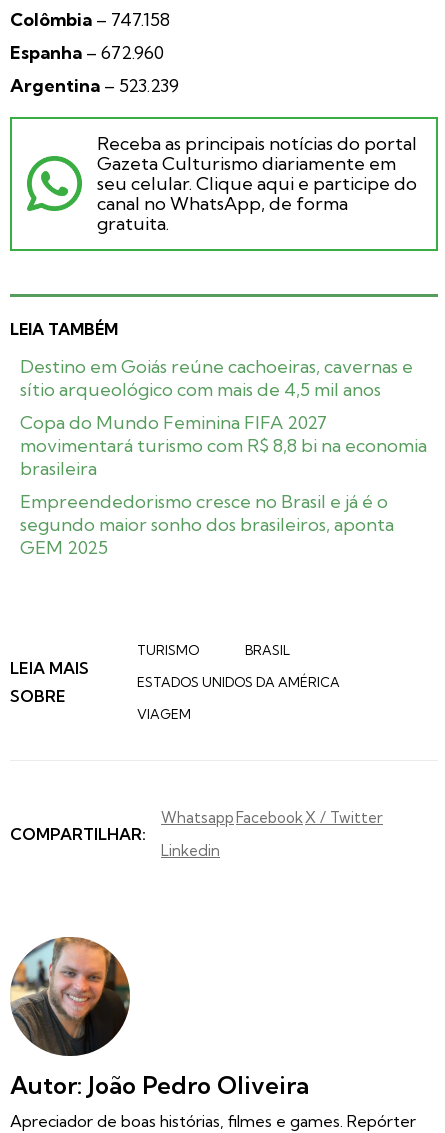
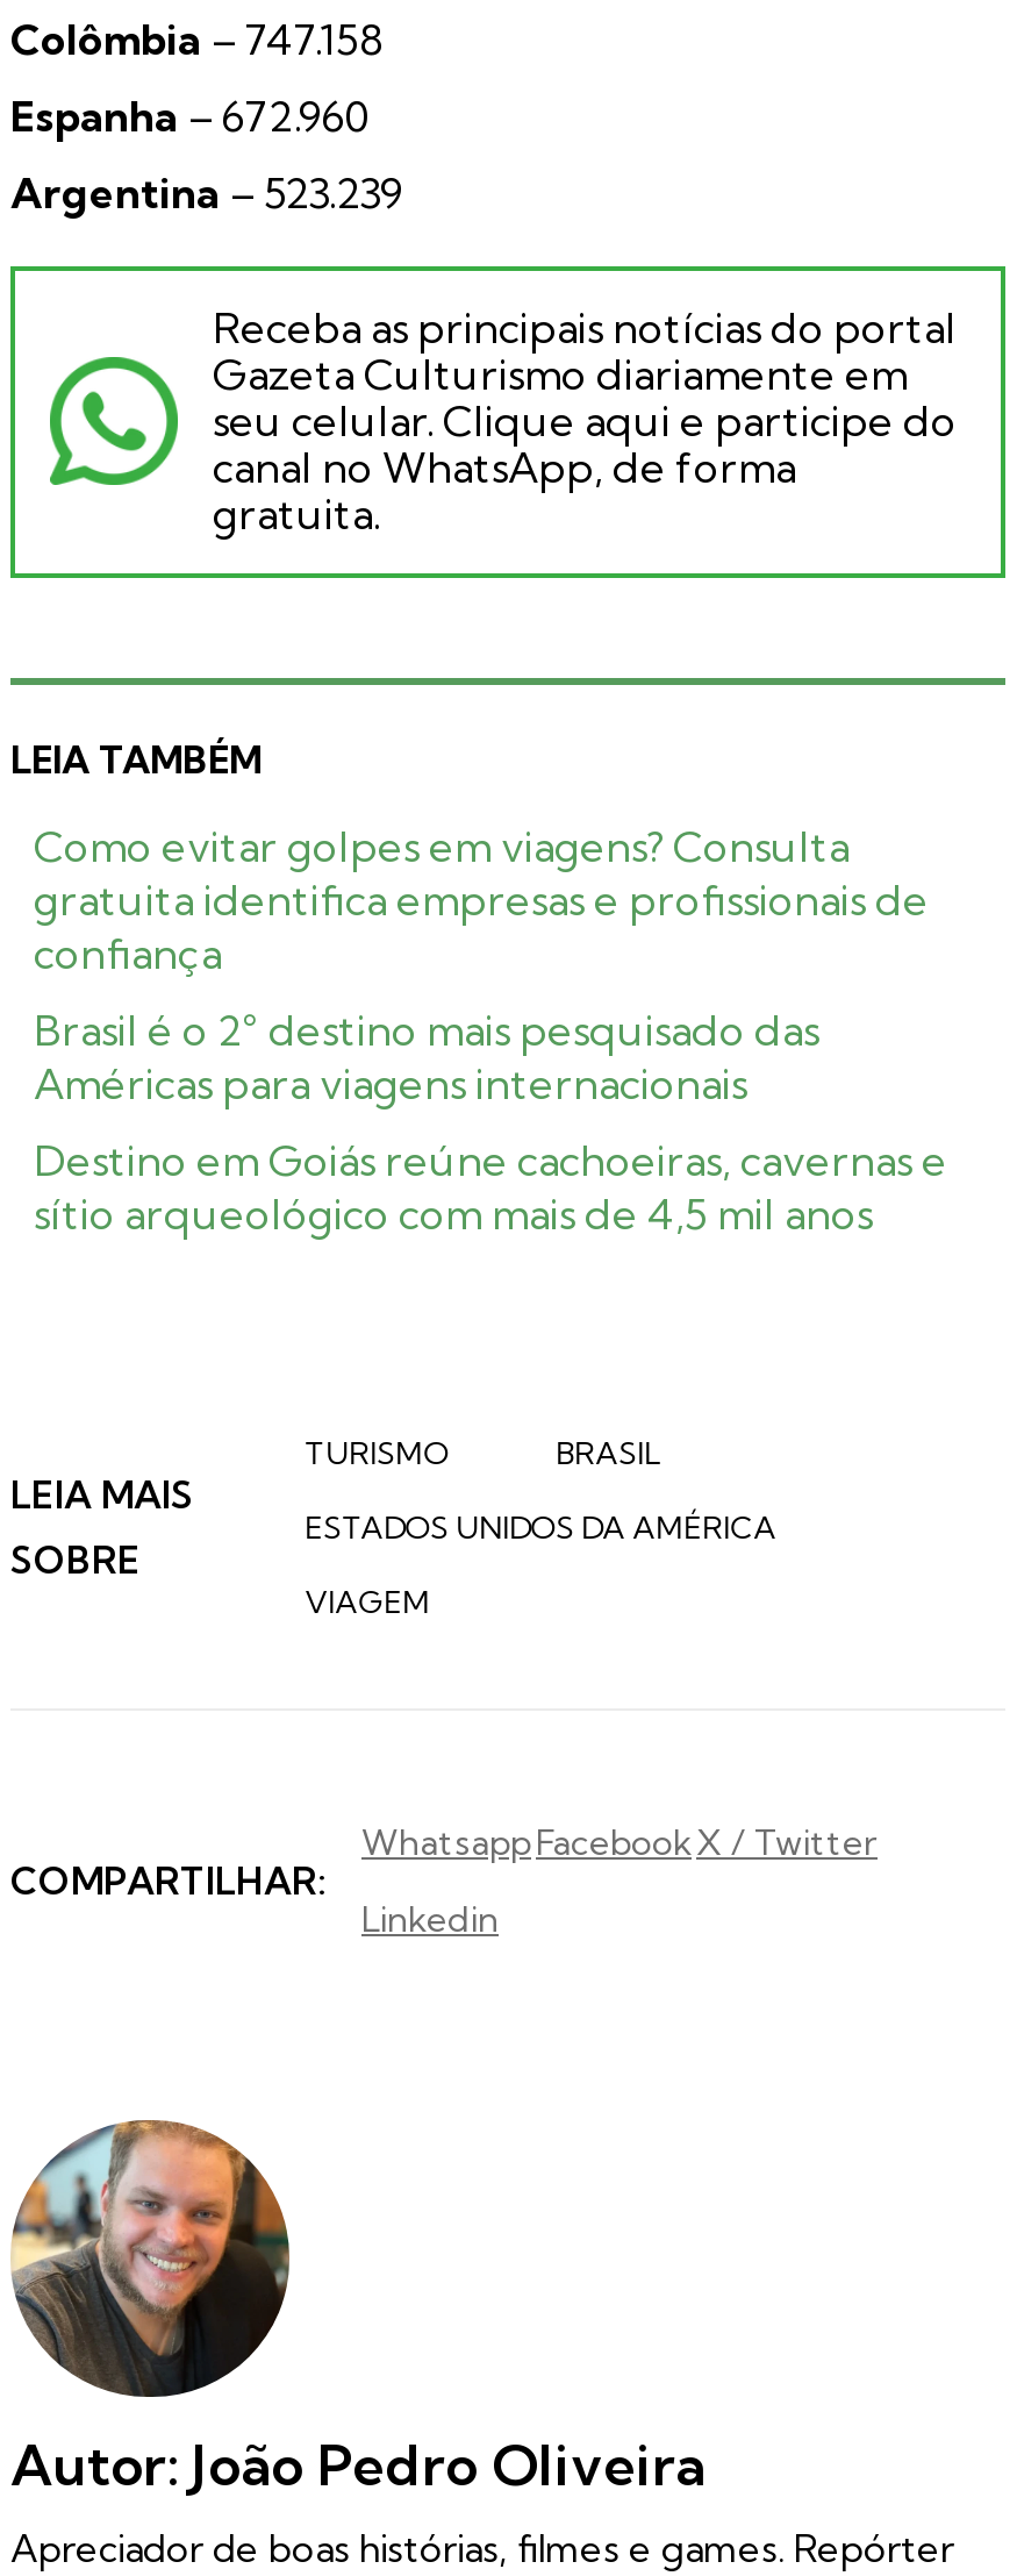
none -> [34,819,929,1110] Como evitar golpes em viagens? Consulta | gratuita identifica empresas e profissionais de | confiança | Brasil é o 2° destino mais pesquisado das | Américas para viagens internacionais
moved [20,355,413,401] -> [34,1133,947,1240]: Destino em Goiás reúne cachoeiras, cavernas e | sítio arqueológico com mais de 4,5 mil anos
[20,411,427,559] Copa do Mundo Feminina FIFA 2027 | movimentará turismo com R$ 8,8 bi na economia | brasileira | Empreendedorismo cresce no Brasil e já é o | segundo maior sonho dos brasileiros, aponta | GEM 2025 -> none

